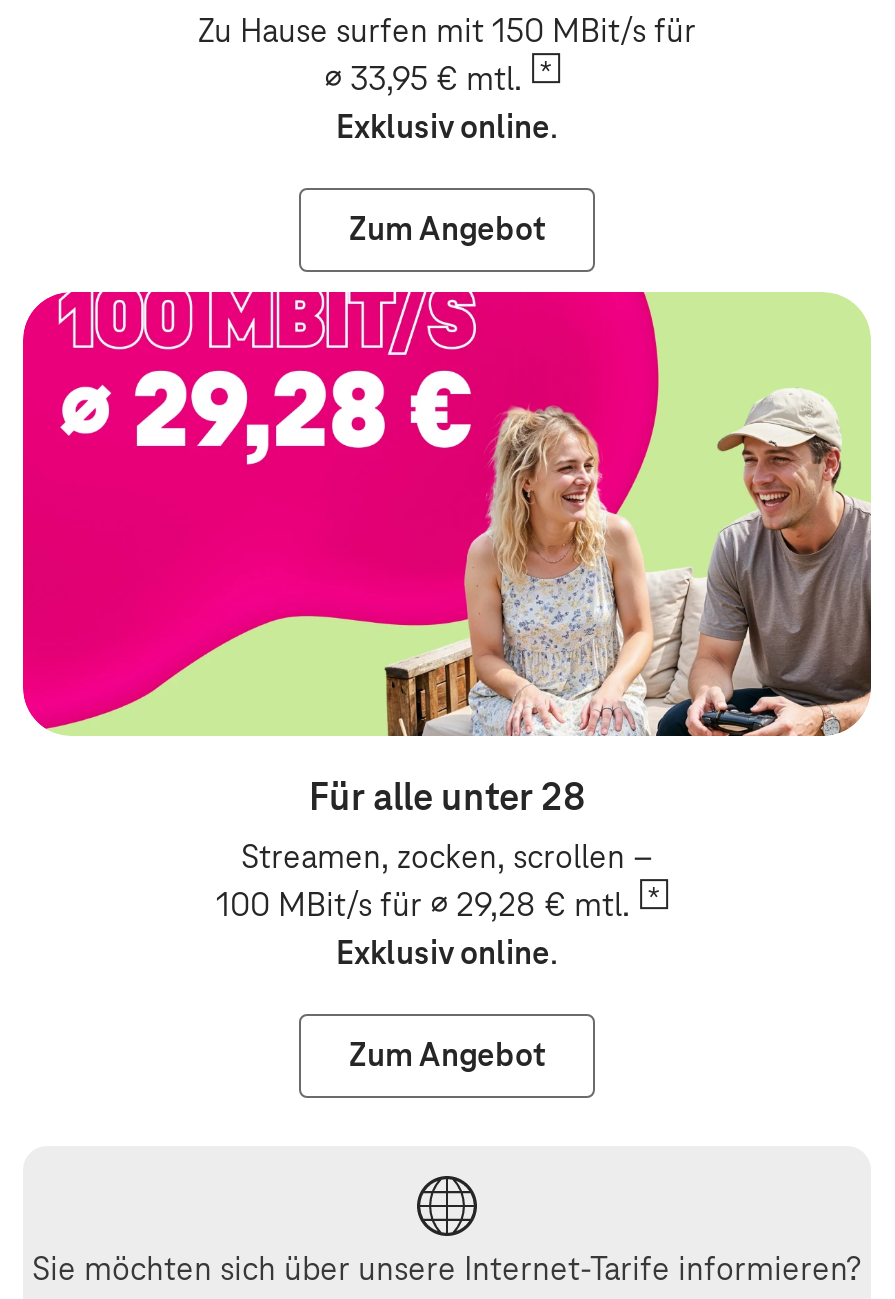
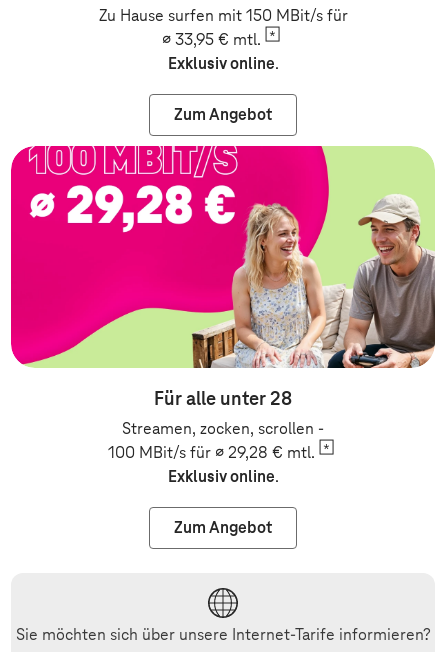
[241,836,653,878] Streamen, zocken, scrollen – -> [122,418,324,439] Streamen, zocken, scrollen -

